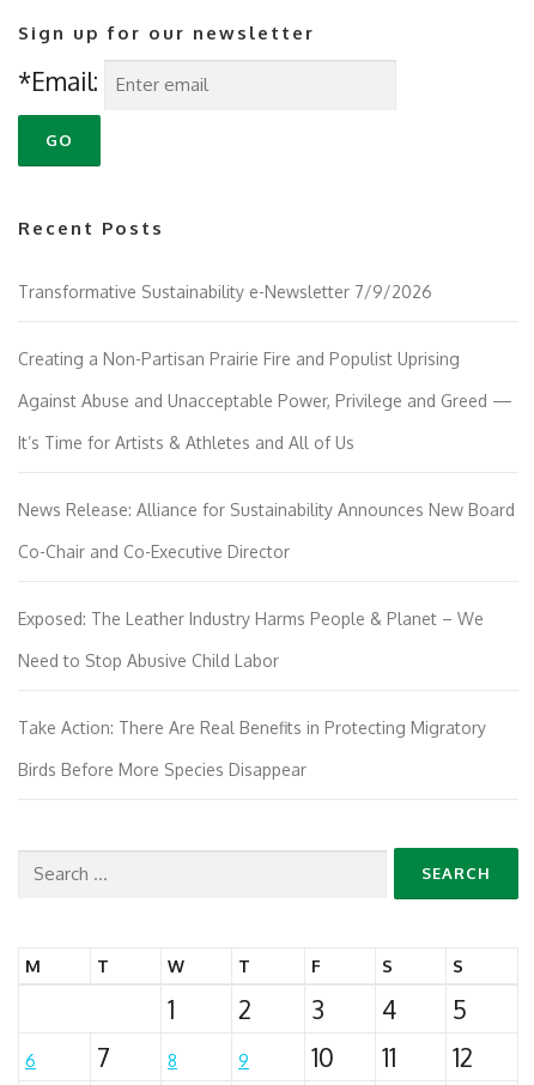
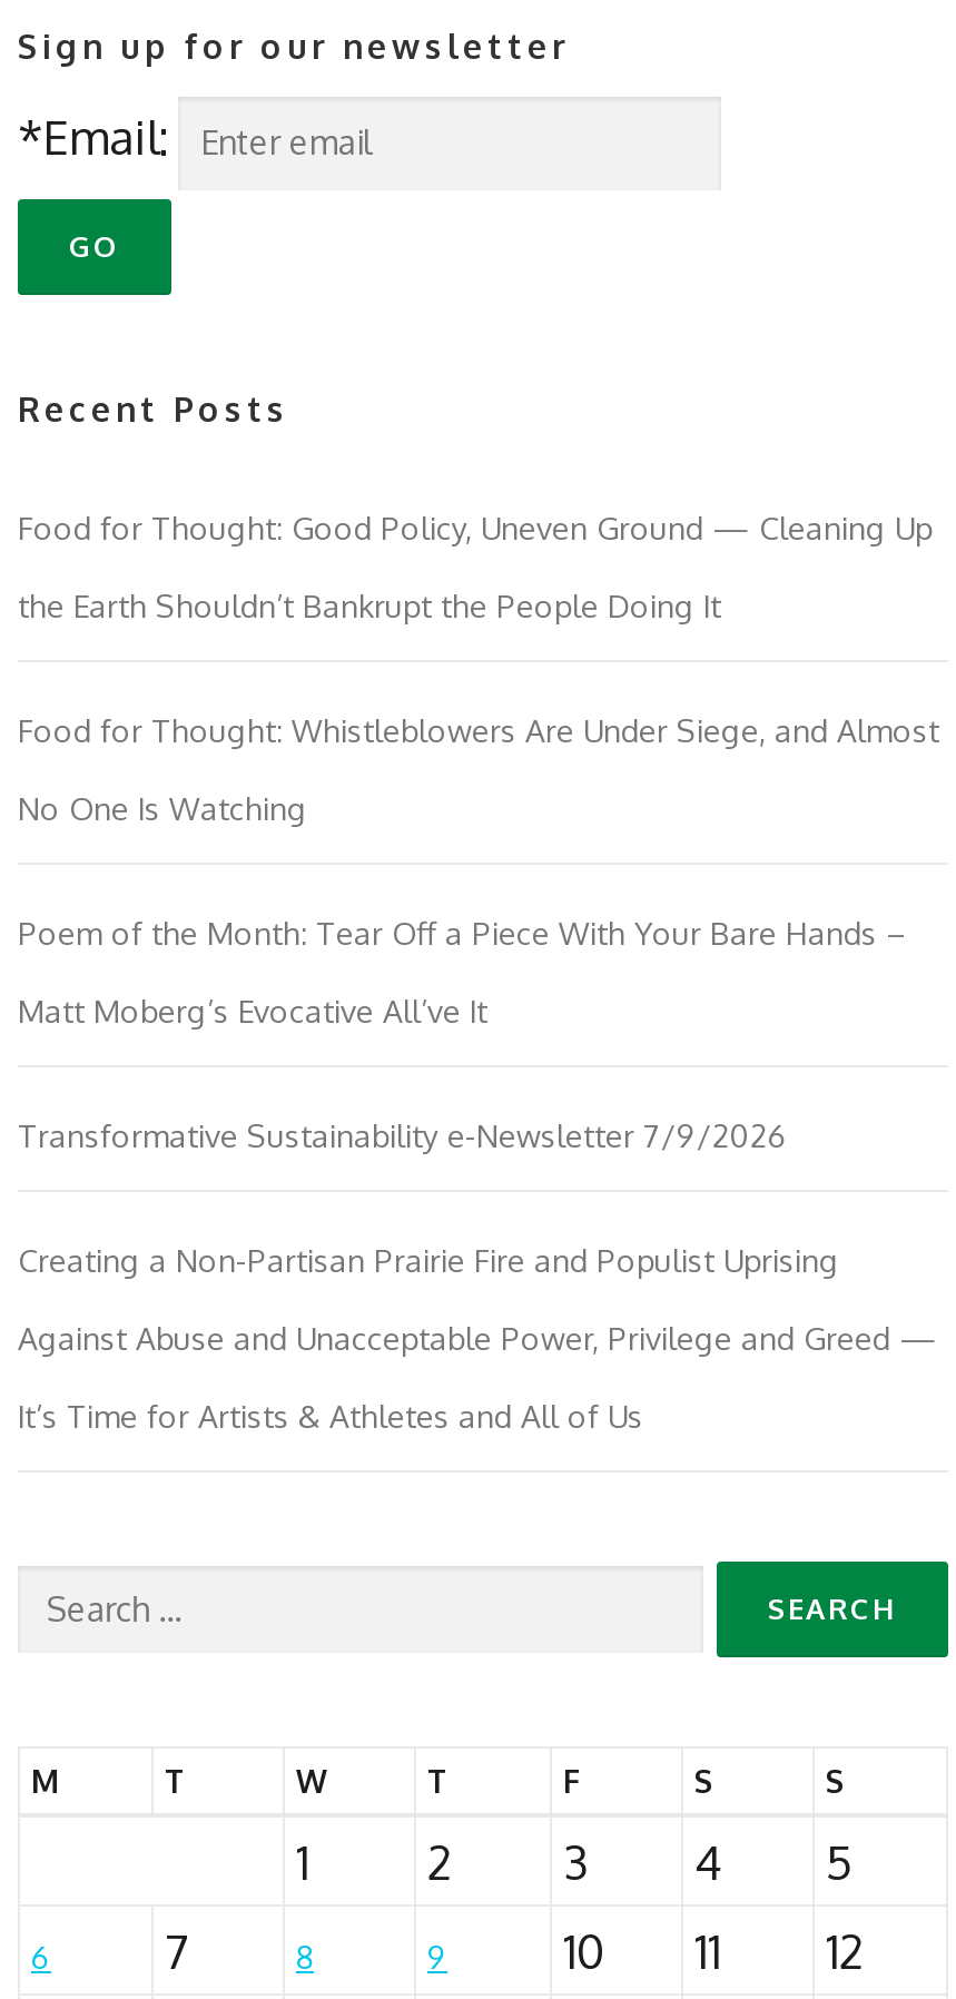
none -> [18,508,939,1029] Food for Thought: Good Policy, Uneven Ground — Cleaning Up | the Earth Shouldn’t Bankrupt the People Doing It | Food for Thought: Whistleblowers Are Under Siege, and Almost | No One Is Watching | Poem of the Month: Tear Off a Piece With Your Bare Hands – | Matt Moberg’s Evocative All’ve It
moved [18,282,517,453] -> [18,1116,946,1434]: Transformative Sustainability e-Newsletter 7/9/2026 | Creating a Non-Partisan Prairie Fire and Populist Uprising | Against Abuse and Unacceptable Power, Privilege and Greed — | It’s Time for Artists & Athletes and All of Us
[18,500,515,780] News Release: Alliance for Sustainability Announces New Board | Co-Chair and Co-Executive Director | Exposed: The Leather Industry Harms People & Planet – We | Need to Stop Abusive Child Labor | Take Action: There Are Real Benefits in Protecting Migratory | Birds Before More Species Disappear -> none

